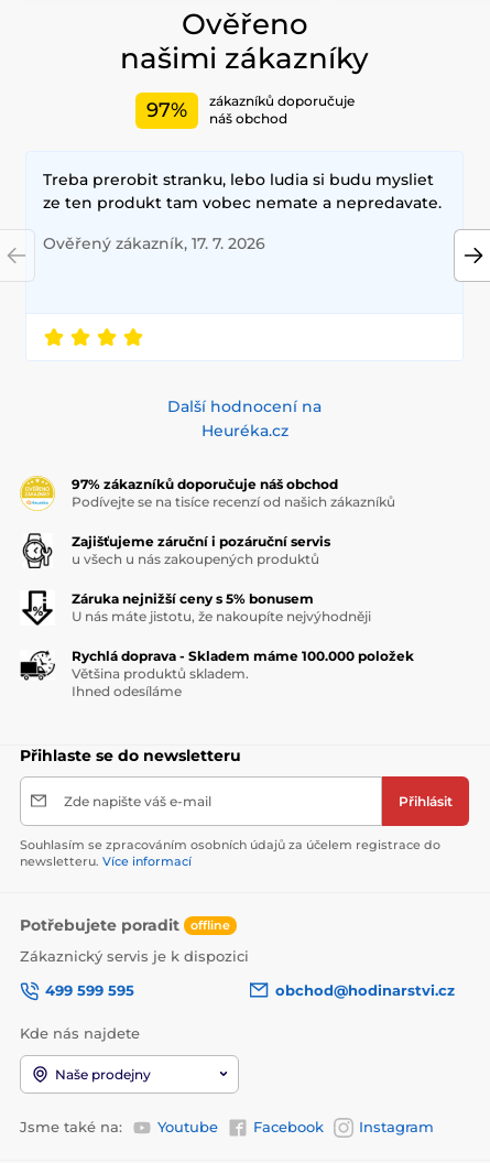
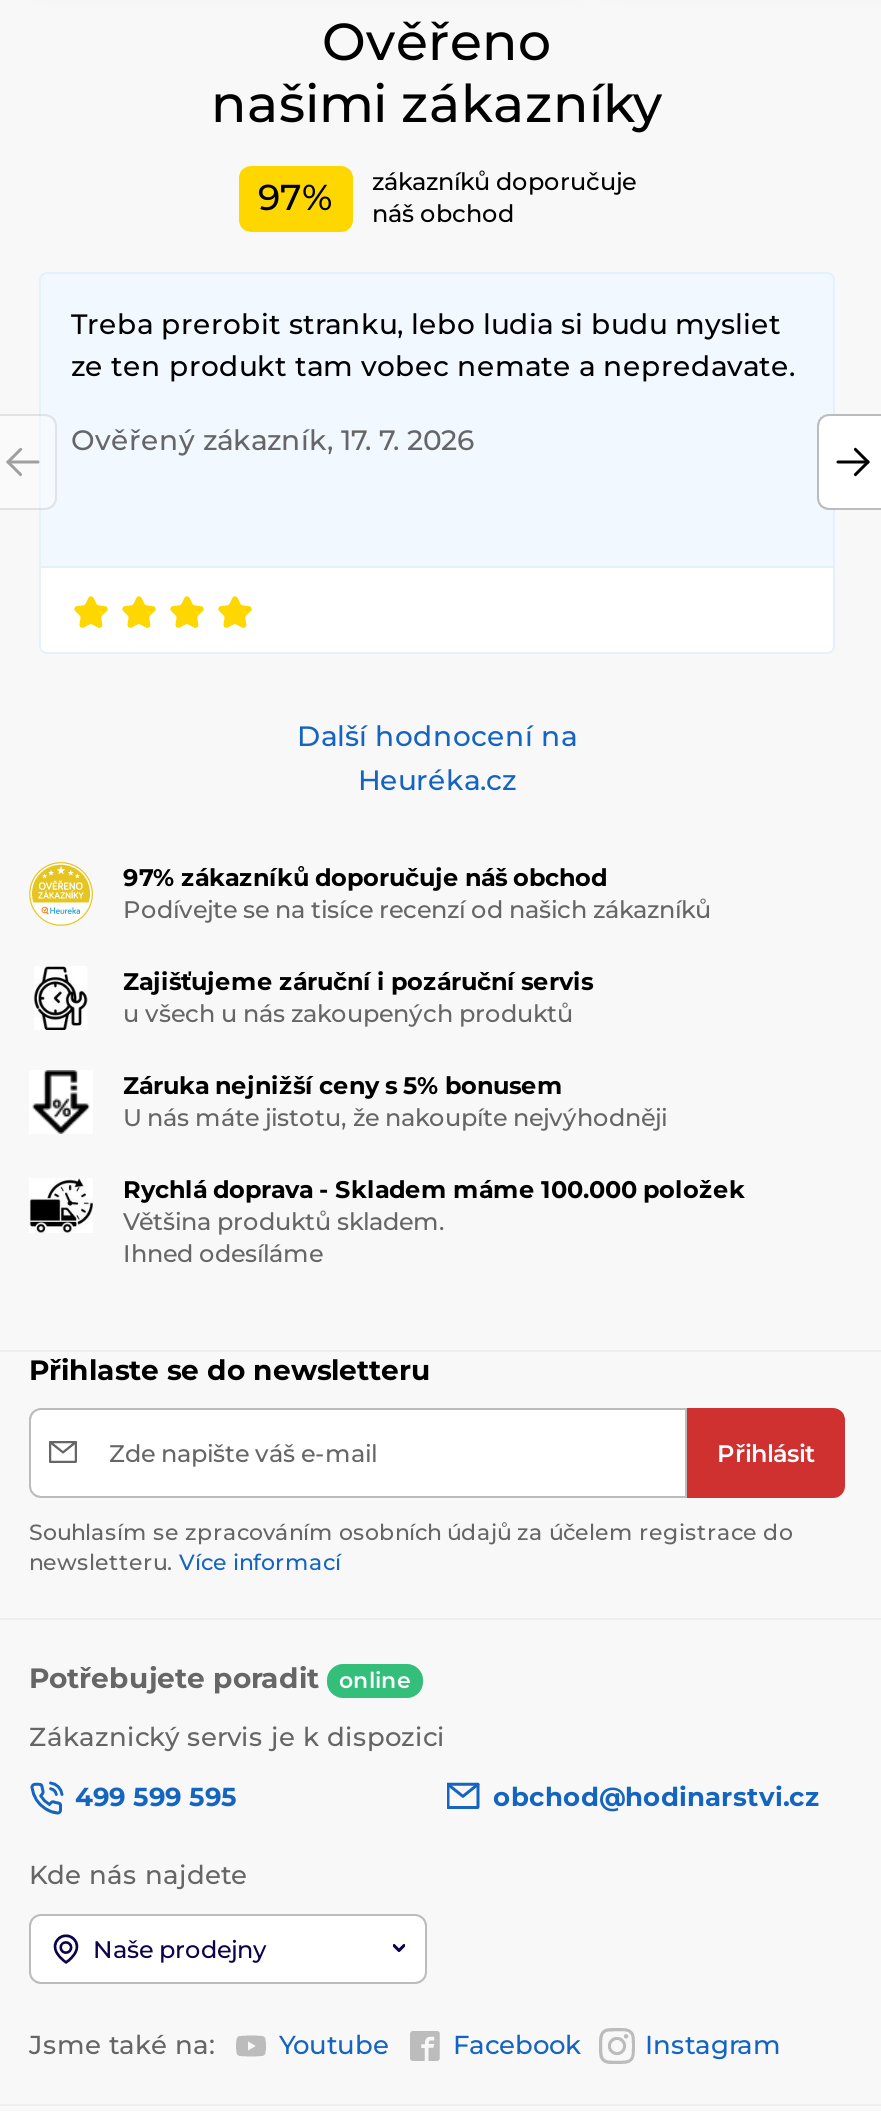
[20,915,230,935] Potřebujete poradit offline -> [29,1660,411,1696] Potřebujete poradit online

